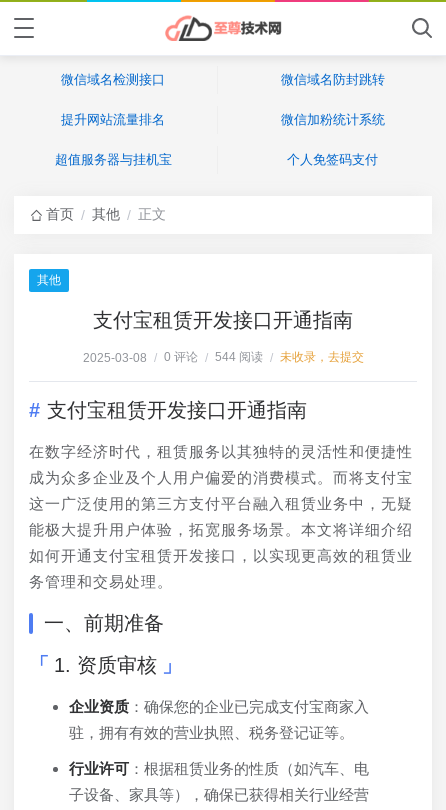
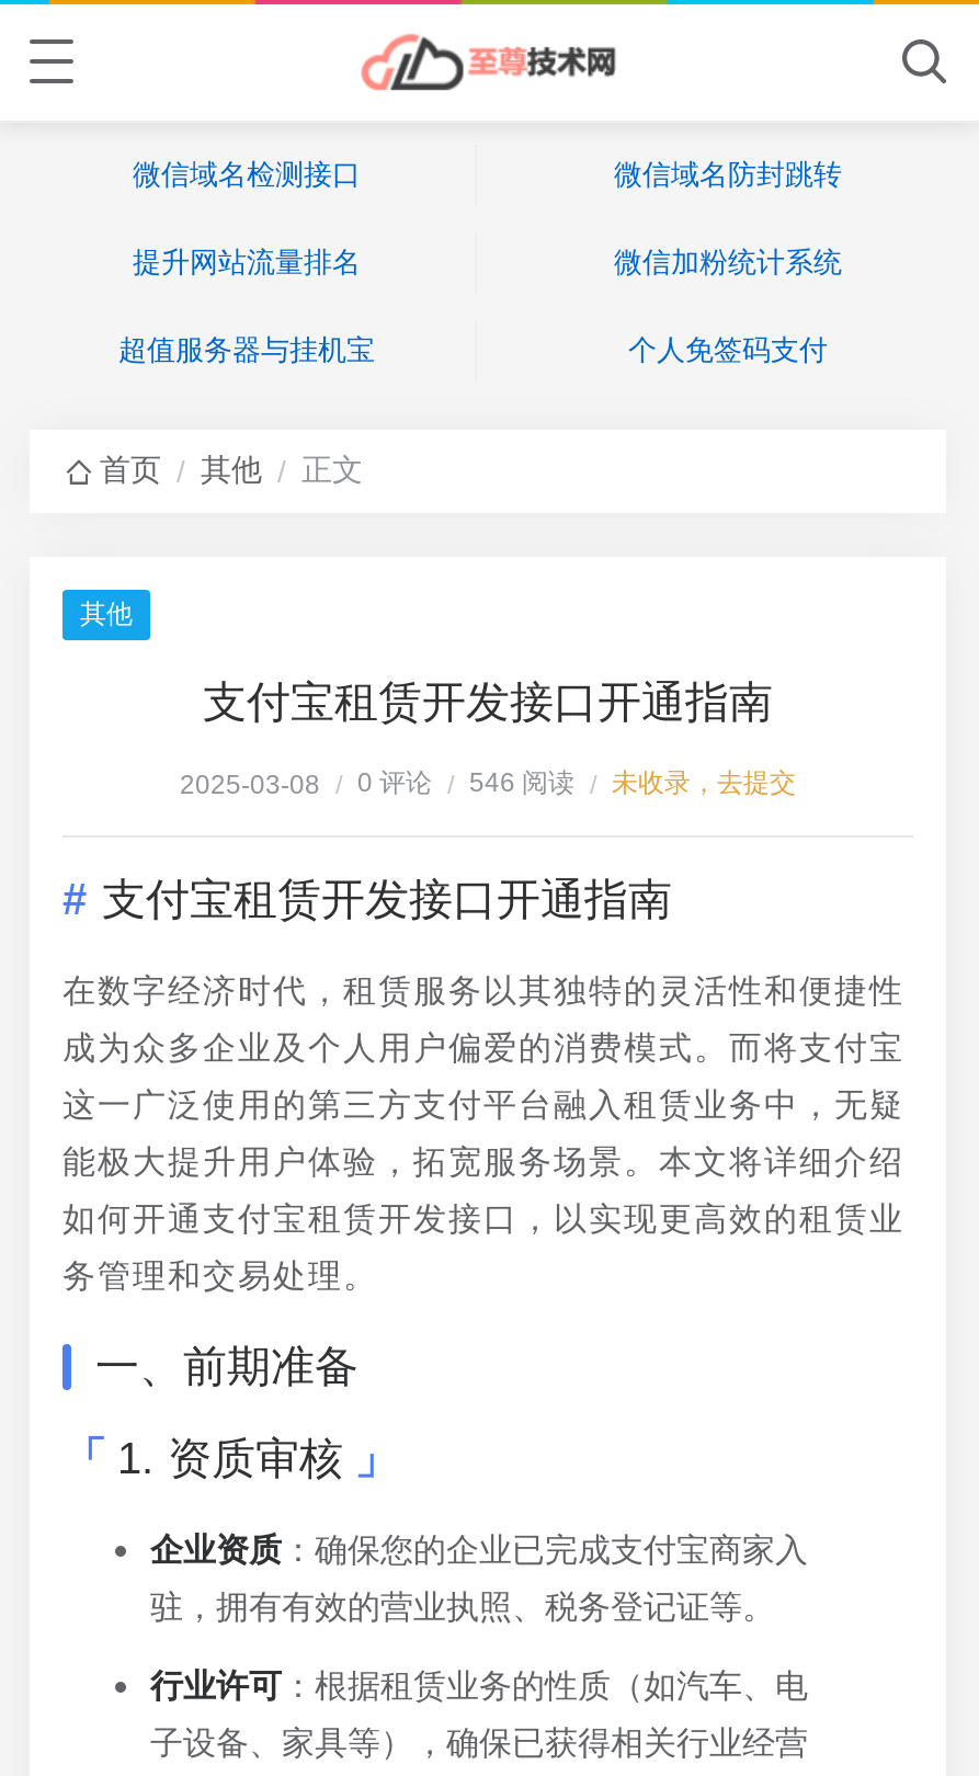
[82,350,363,364] 2025-03-08 / 0 评论 / 544 阅读 / 未收录，去提交 -> [180,767,796,799] 2025-03-08 / 0 评论 / 546 阅读 / 未收录，去提交

